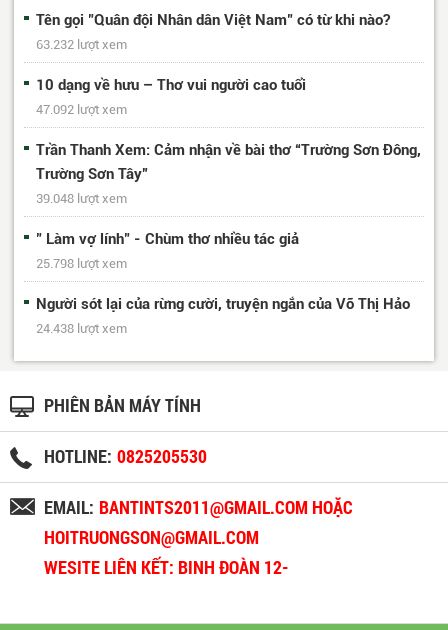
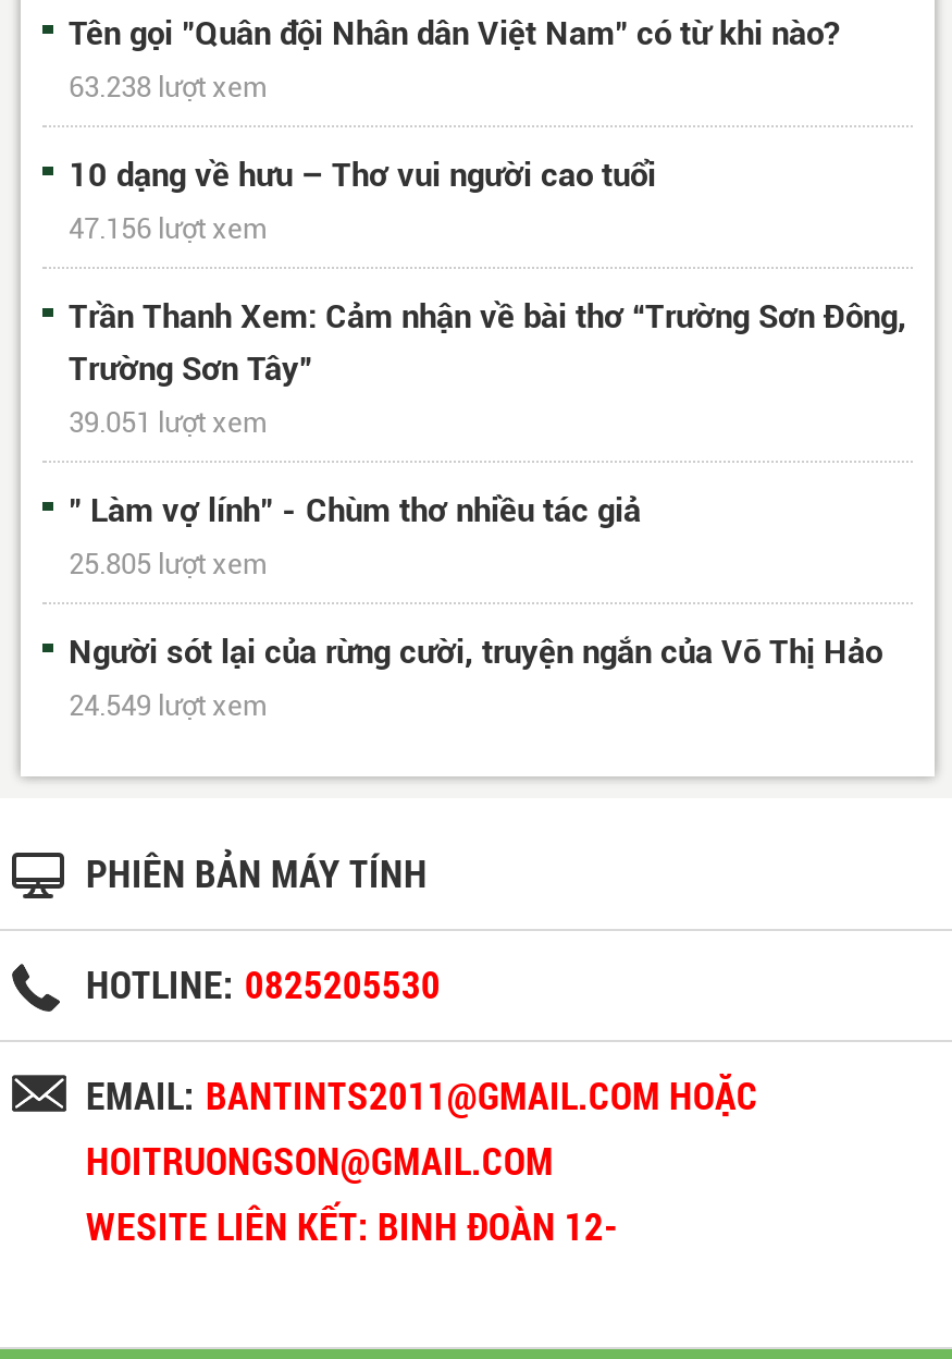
[36,37,127,52] 63.232 lượt xem -> [69,70,267,103] 63.238 lượt xem
[36,102,127,117] 47.092 lượt xem -> [69,212,267,245] 47.156 lượt xem
[36,191,127,206] 39.048 lượt xem -> [69,406,267,438] 39.051 lượt xem
[36,256,127,271] 25.798 lượt xem -> [69,547,267,580] 25.805 lượt xem
[36,321,127,336] 24.438 lượt xem -> [69,689,267,722] 24.549 lượt xem

